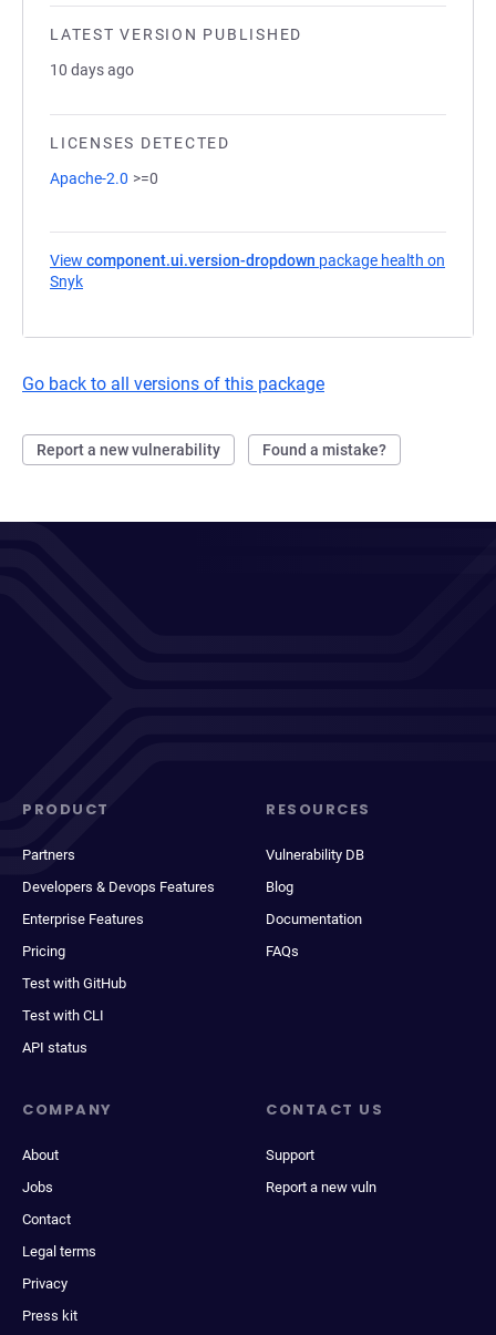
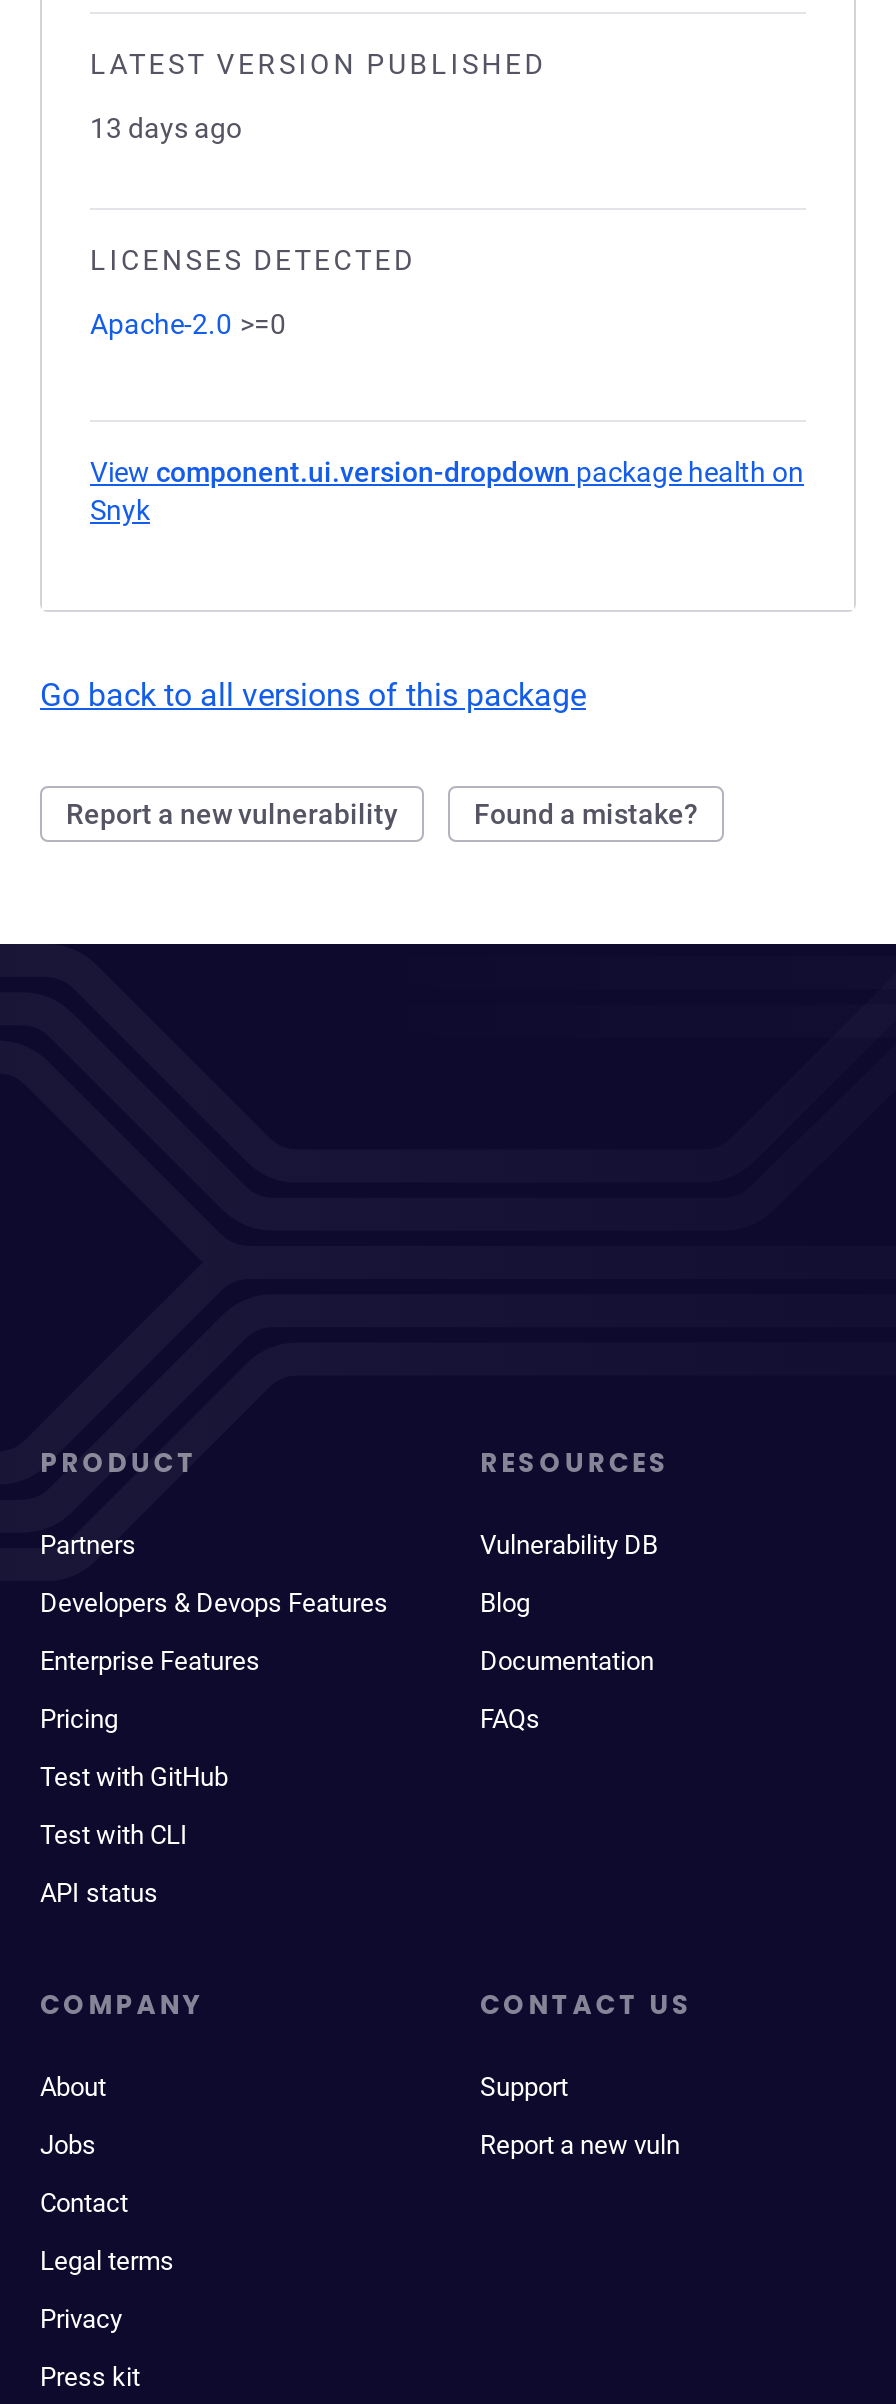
[50,61,134,79] 10 days ago -> [90,112,242,144] 13 days ago

